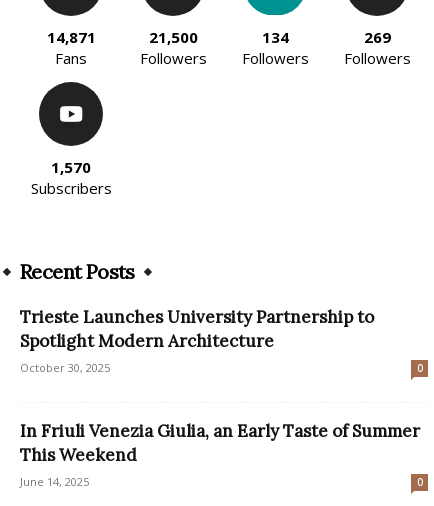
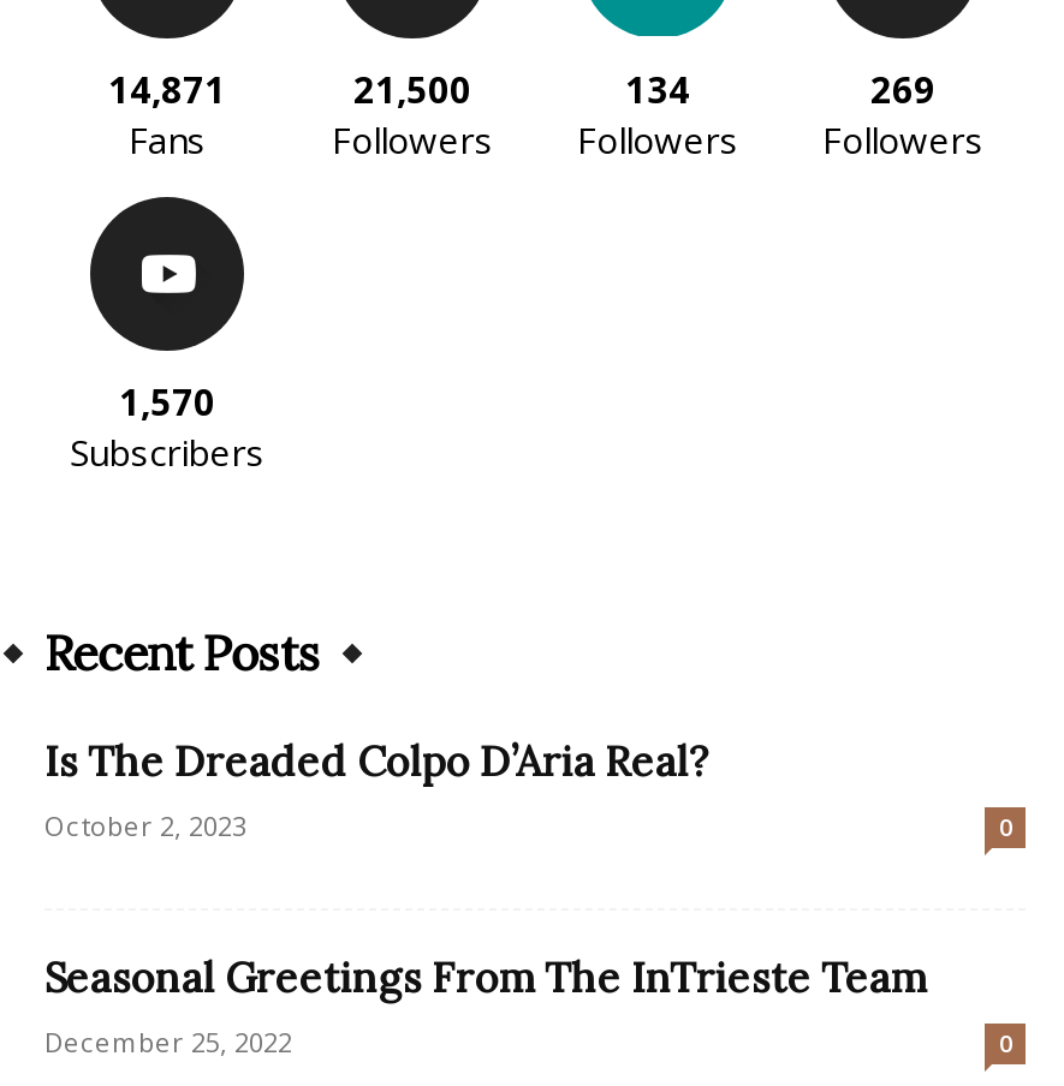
[20,306,374,375] Trieste Launches University Partnership to | Spotlight Modern Architecture | October 30, 2025 -> [44,736,711,844] Is The Dreaded Colpo D’Aria Real? | October 2, 2023
[20,420,420,489] In Friuli Venezia Giulia, an Early Taste of Summer | This Weekend | June 14, 2025 -> [44,952,927,1061] Seasonal Greetings From The InTrieste Team | December 25, 2022

